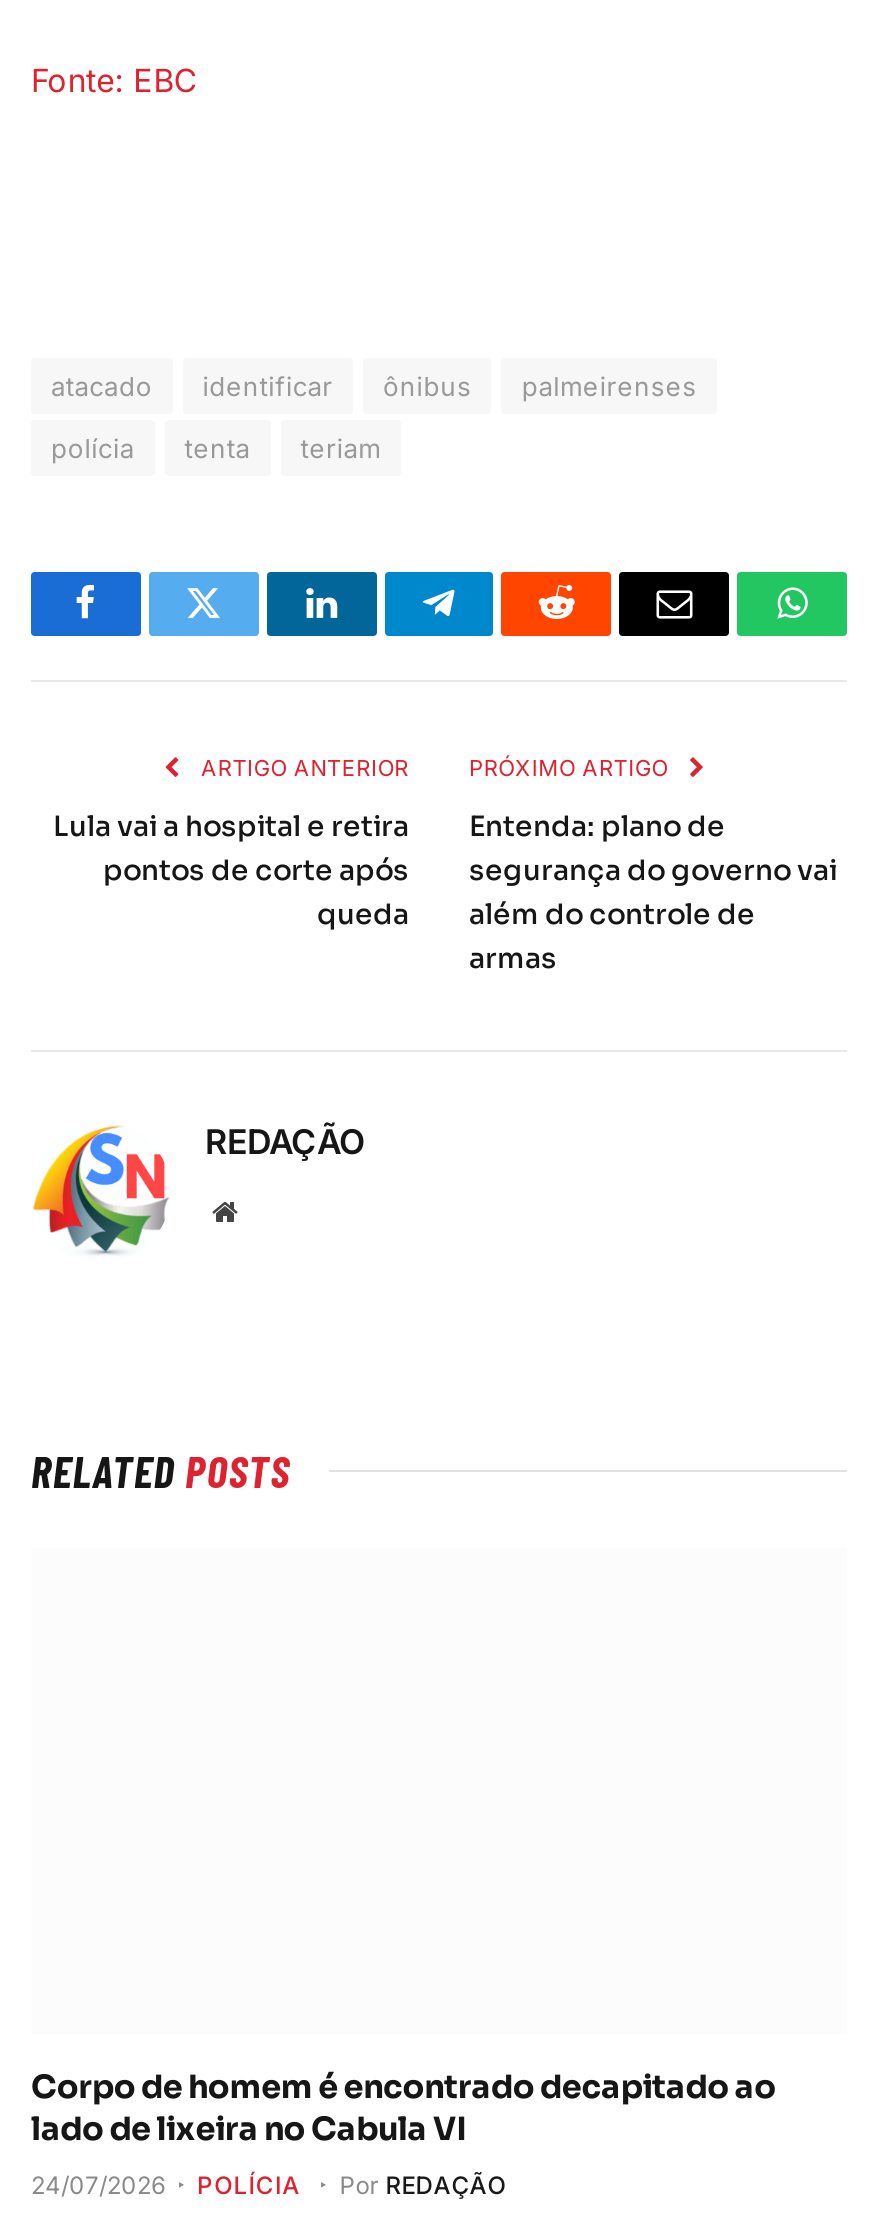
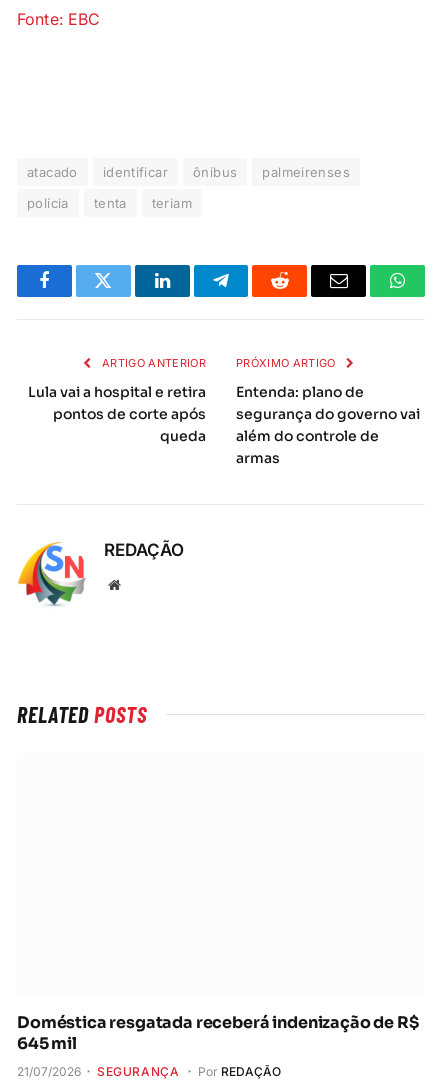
[31,2065,776,2149] Corpo de homem é encontrado decapitado ao | lado de lixeira no Cabula VI -> [17,1012,419,1054] Doméstica resgatada receberá indenização de R$ | 645 mil
[31,2169,301,2199] 24/07/2026 | POLÍCIA -> [17,1064,179,1079] 21/07/2026 | SEGURANÇA

